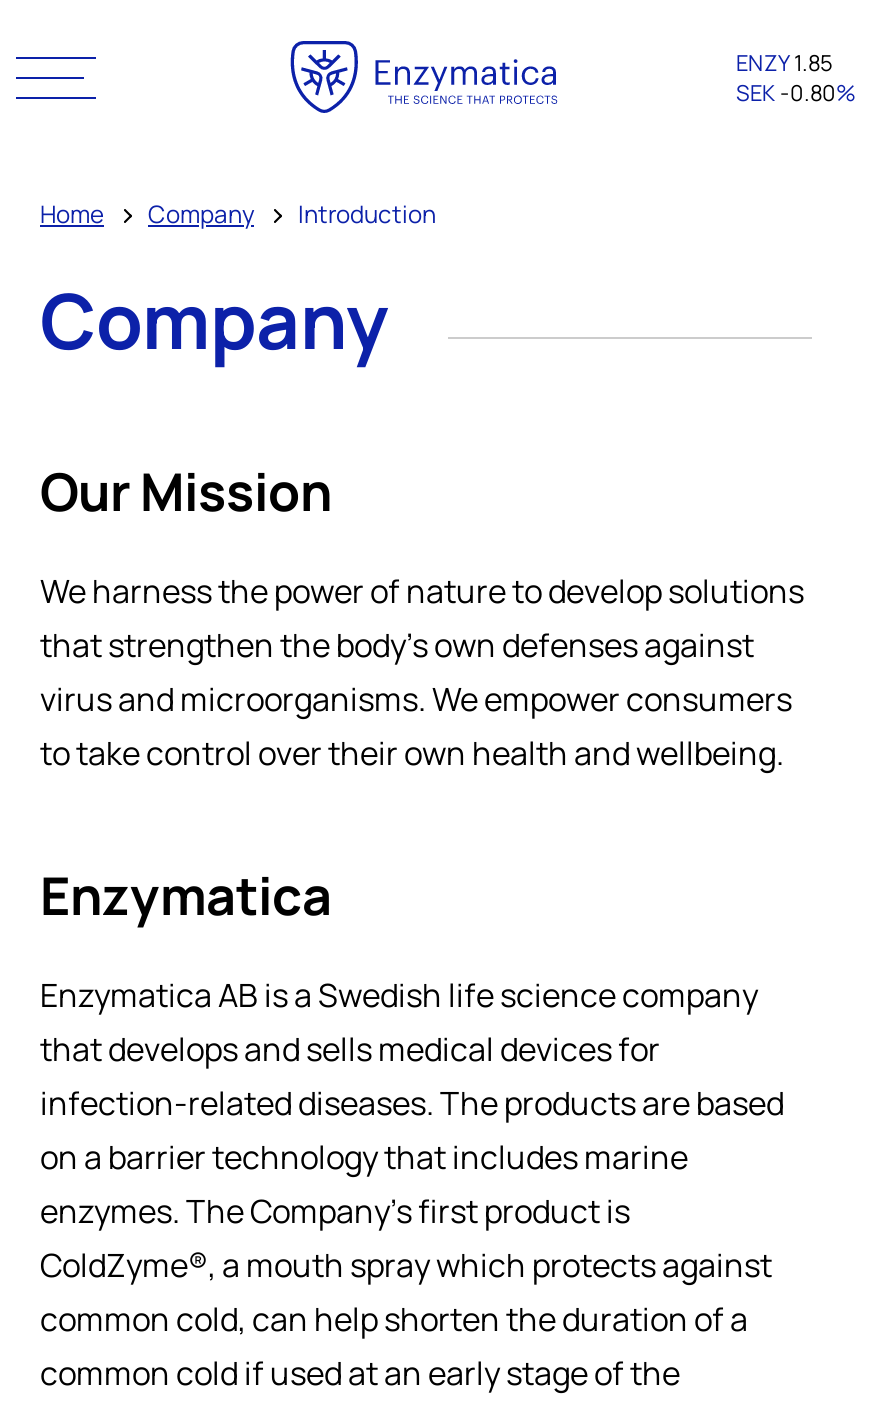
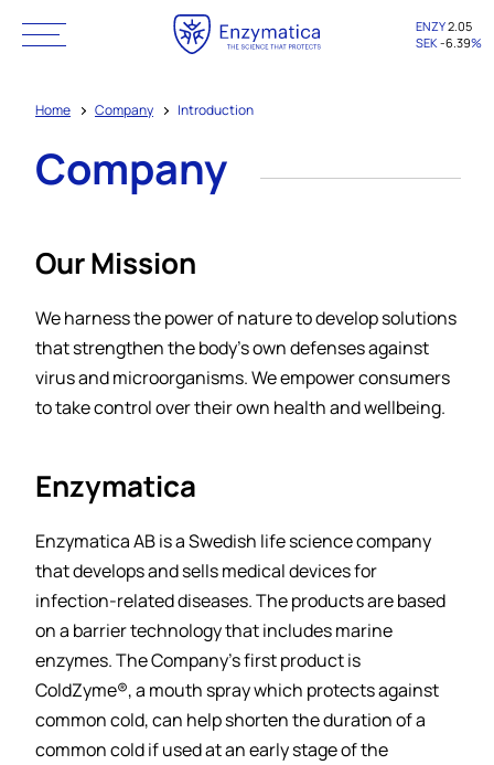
[736,47,832,77] ENZY 1.85 -> [416,18,472,34] ENZY 2.05
[736,77,856,107] SEK -0.80% -> [416,34,482,51] SEK -6.39%

